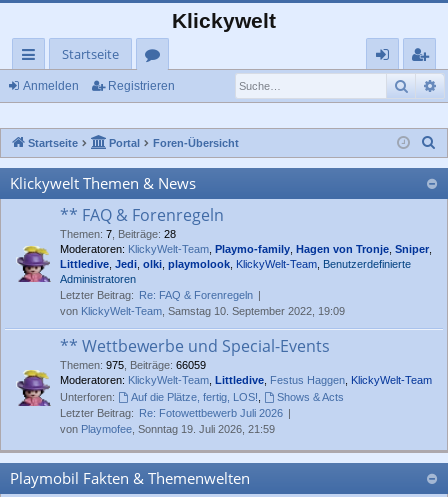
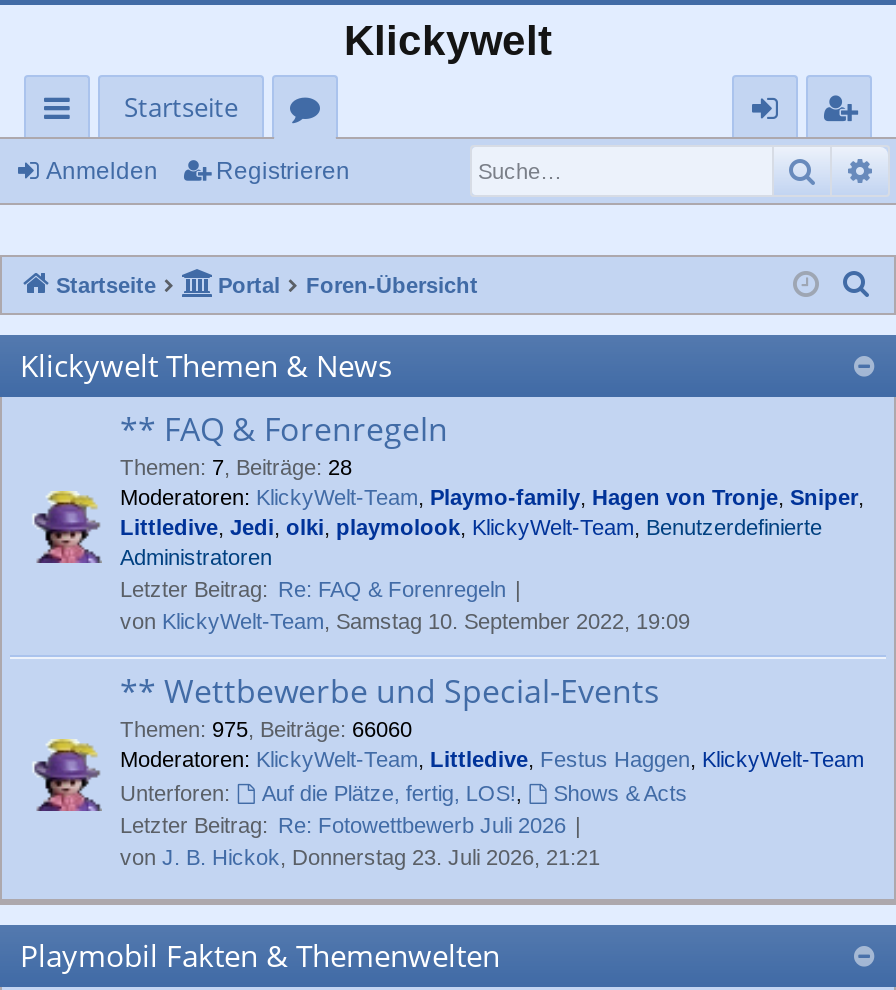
[60,359,206,371] Themen: 975, Beiträge: 66059 -> [120,717,412,741] Themen: 975, Beiträge: 66060
[60,423,275,435] von Playmofee, Sonntag 19. Juli 2026, 21:59 -> [120,845,600,869] von J. B. Hickok, Donnerstag 23. Juli 2026, 21:21

